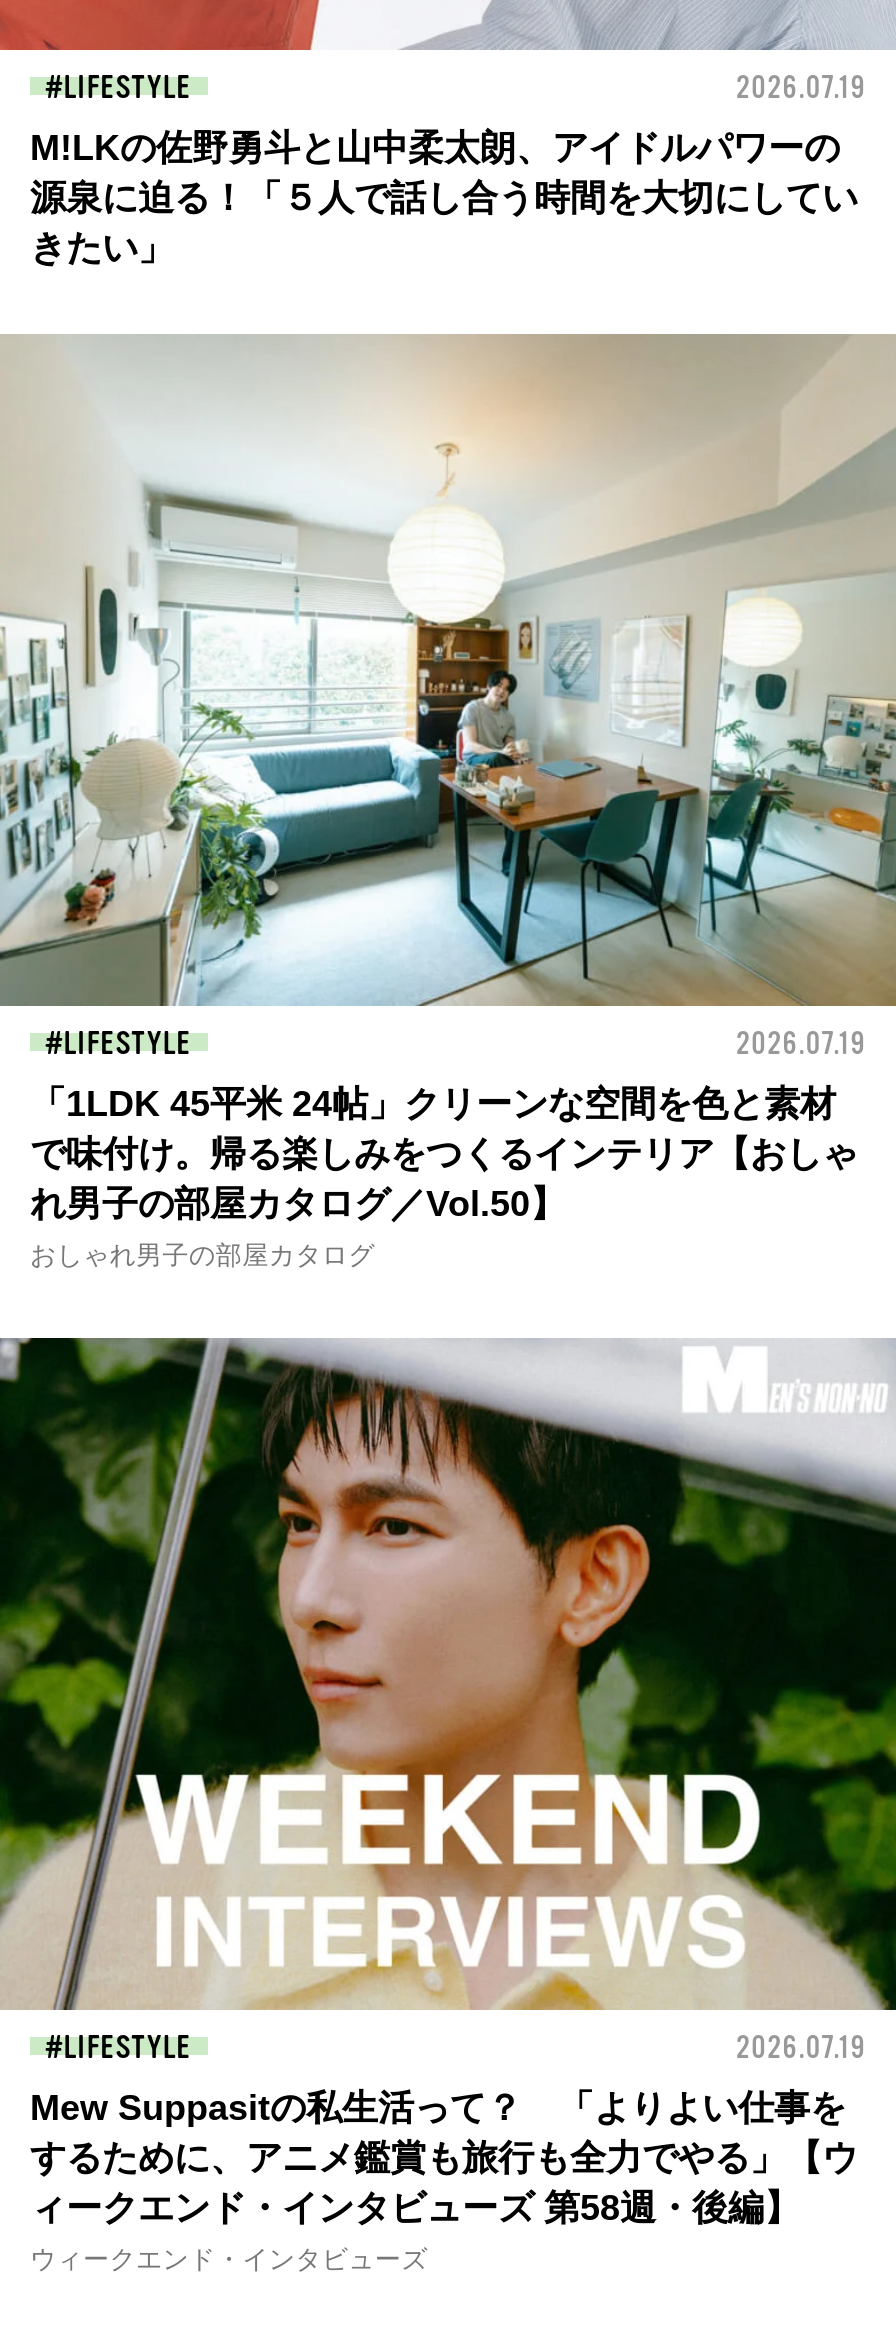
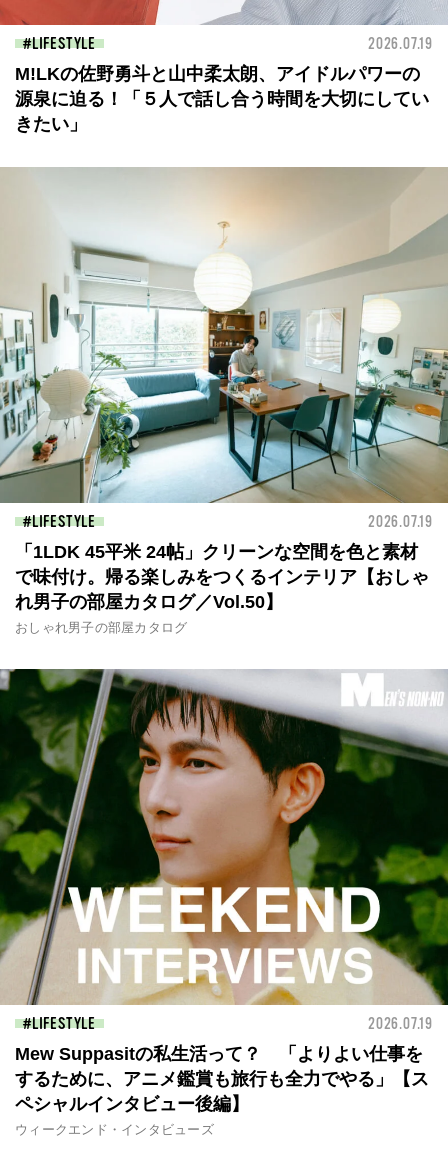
[30,2138,858,2228] するために、アニメ鑑賞も旅行も全力でやる」【ウ | ィークエンド・インタビューズ 第58週・後編】 -> [15,1069,429,1114] するために、アニメ鑑賞も旅行も全力でやる」【ス | ペシャルインタビュー後編】

